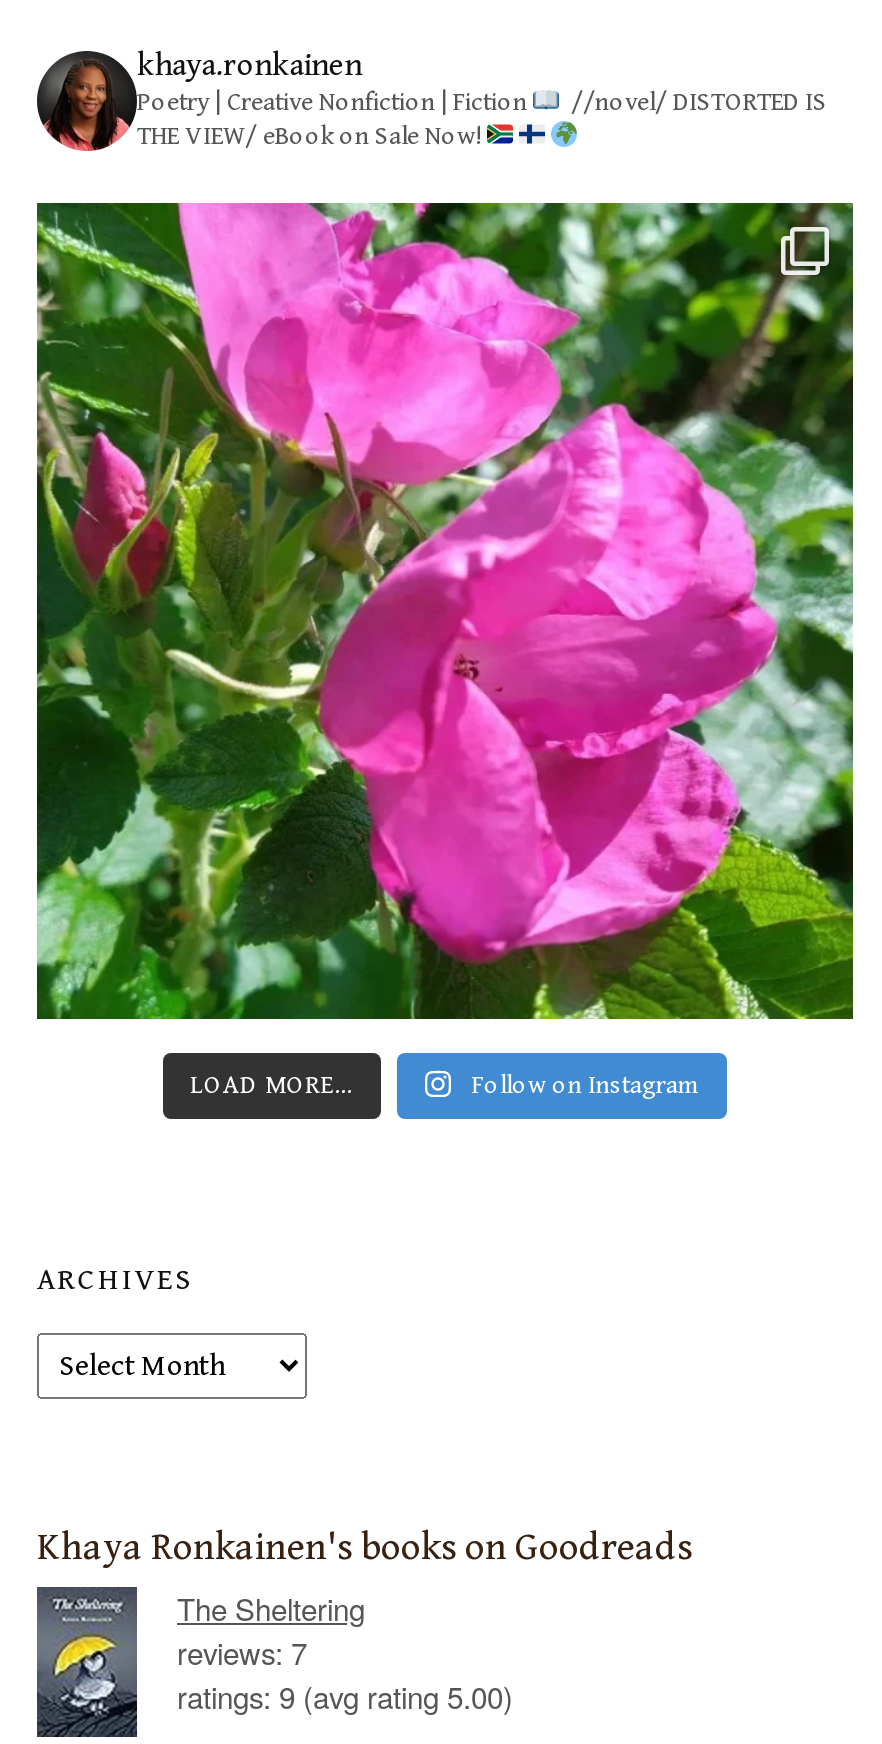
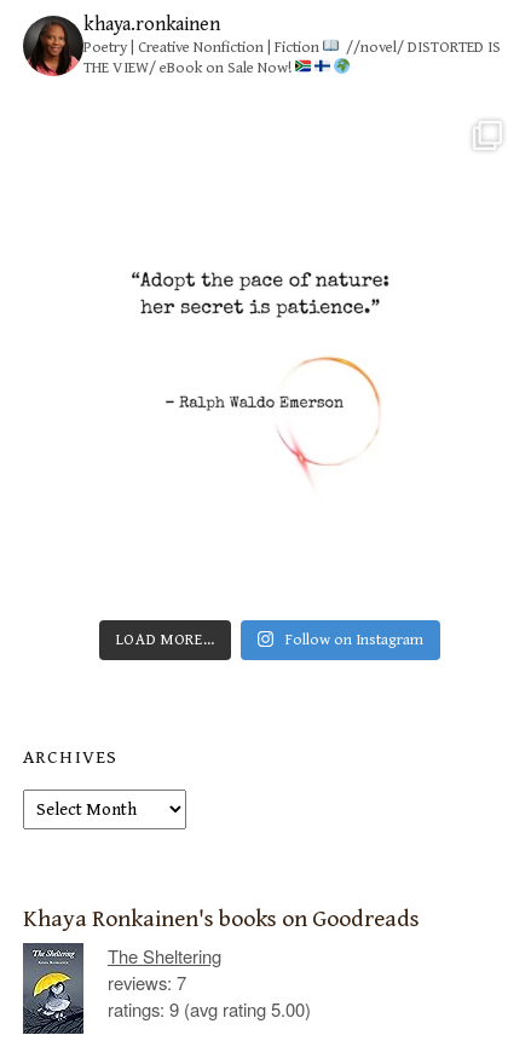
[35,200,855,1022] [image] -> none

